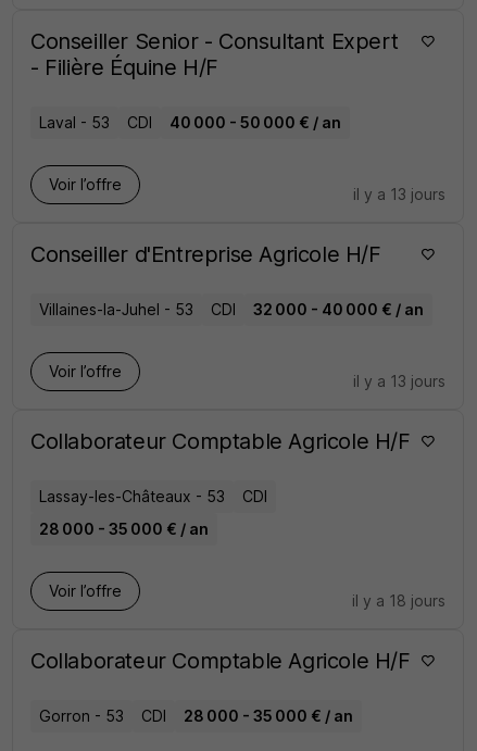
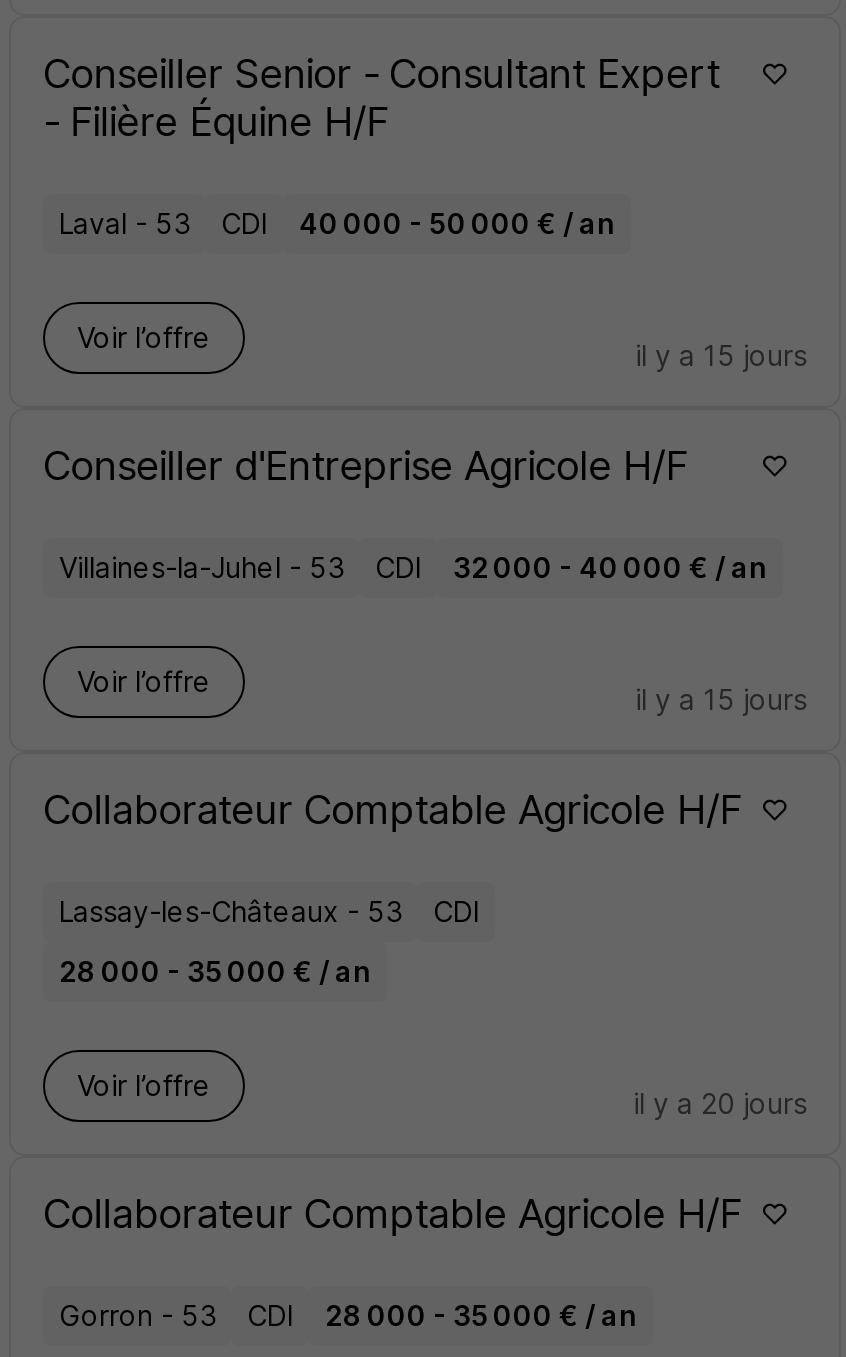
[353,185,445,203] il y a 13 jours -> [635,338,807,372] il y a 15 jours
[353,372,445,390] il y a 13 jours -> [635,682,807,716] il y a 15 jours
[352,591,445,610] il y a 18 jours -> [633,1086,807,1120] il y a 20 jours

